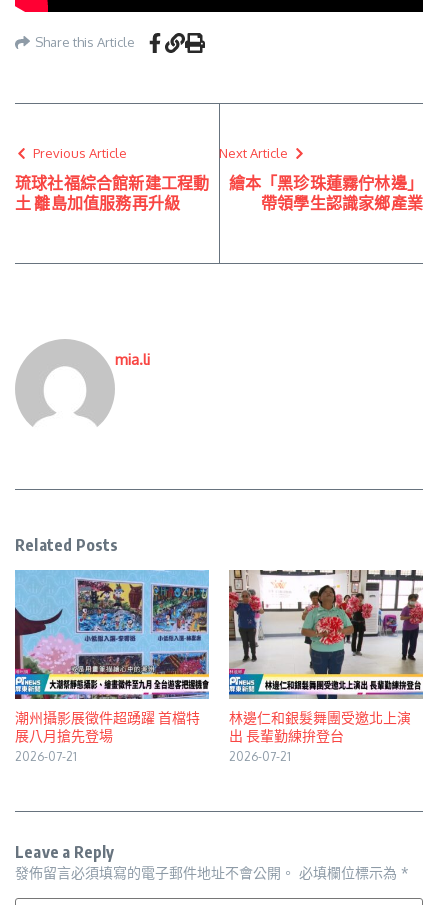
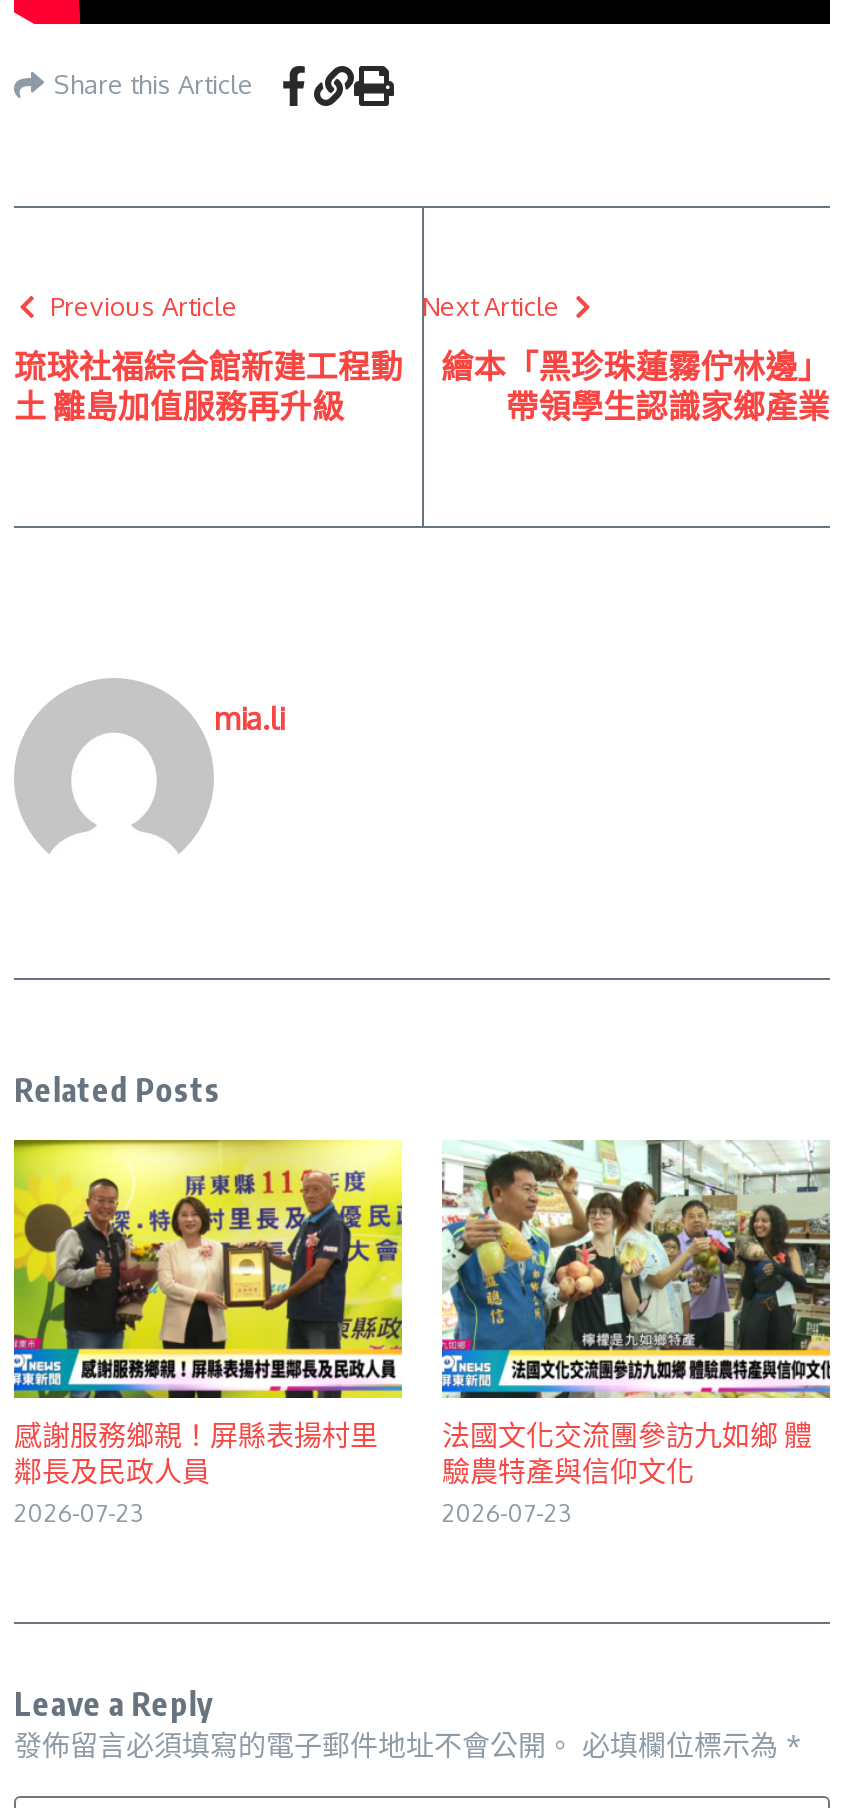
[14,569,210,764] [image] | 潮州攝影展徵件超踴躍 首檔特 | 展八月搶先登場 | 2026-07-21 -> [12,1138,404,1528] [image] | 感謝服務鄉親！屏縣表揚村里 | 鄰長及民政人員 | 2026-07-23
[228,569,423,764] [image] | 林邊仁和銀髮舞團受邀北上演 | 出 長輩勤練拚登台 | 2026-07-21 -> [442,1140,832,1528] [image] | 法國文化交流團參訪九如鄉 體 | 驗農特產與信仰文化 | 2026-07-23

